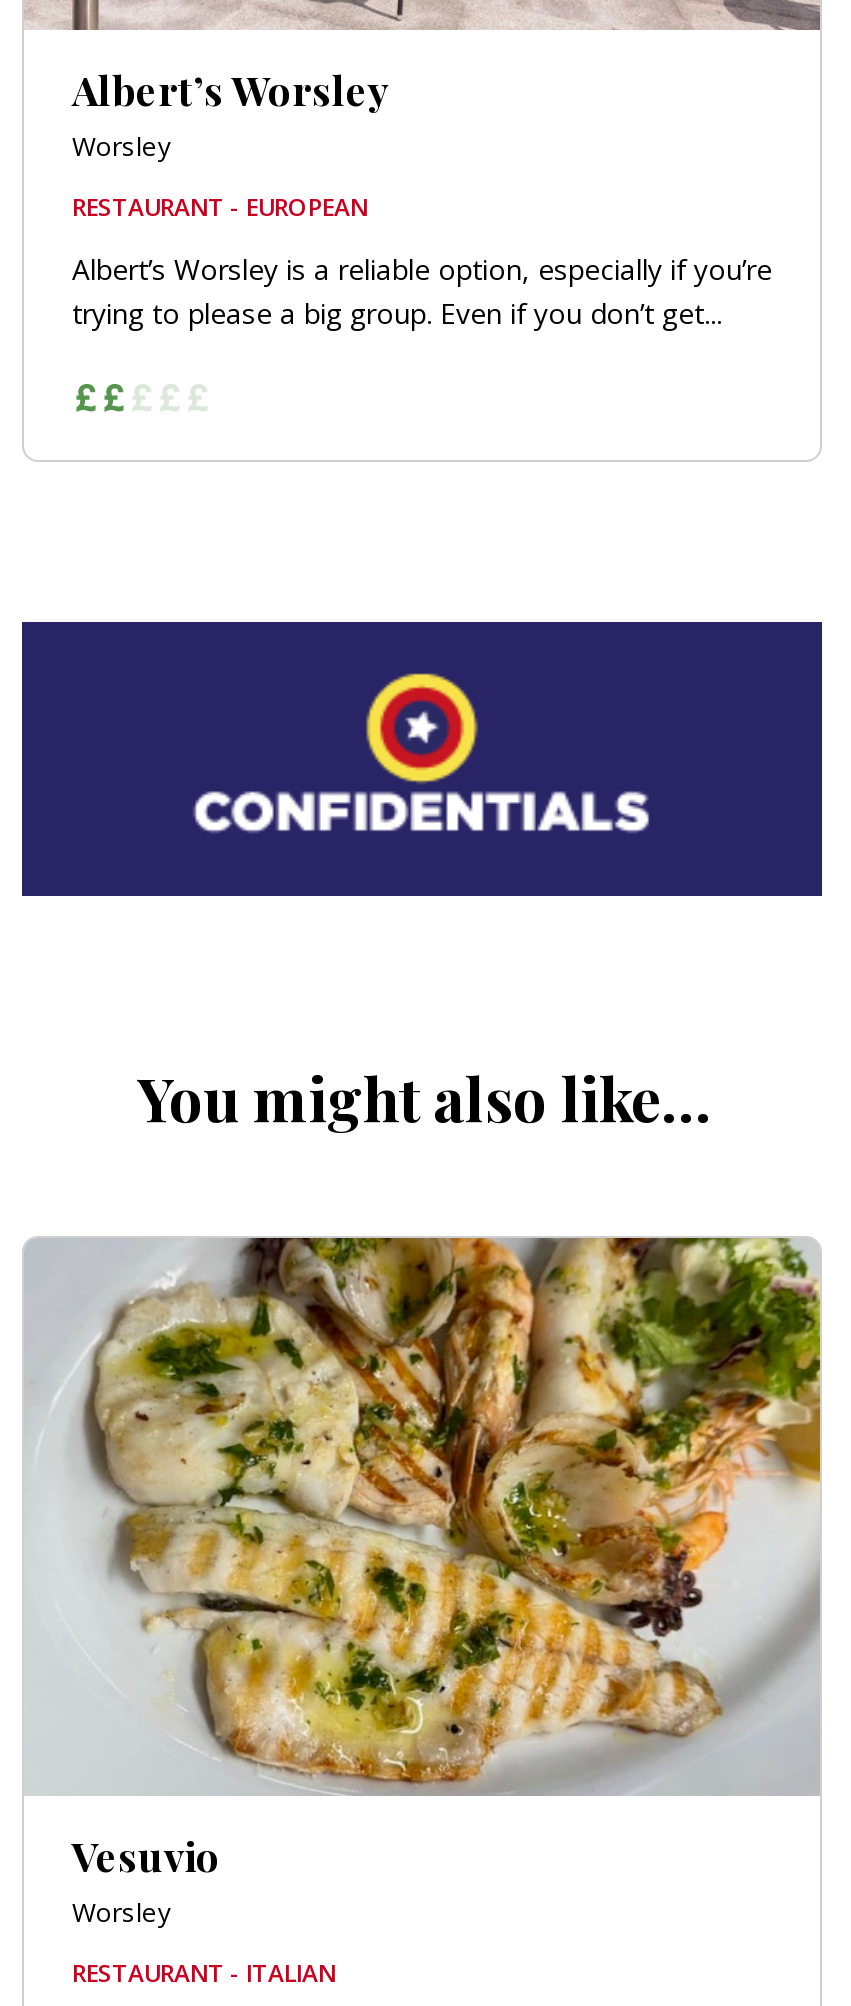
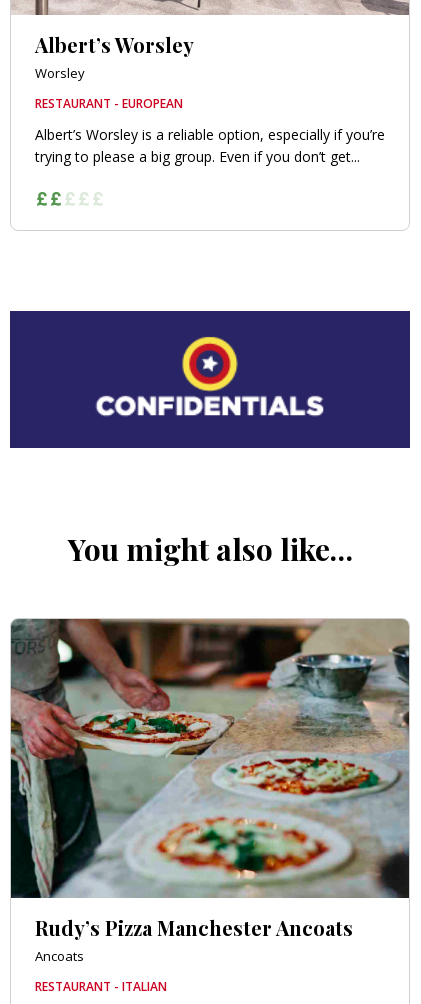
[24,1236,822,1930] [image] | Vesuvio | Worsley -> [10,618,410,965] [image] | Rudy’s Pizza Manchester Ancoats | Ancoats

